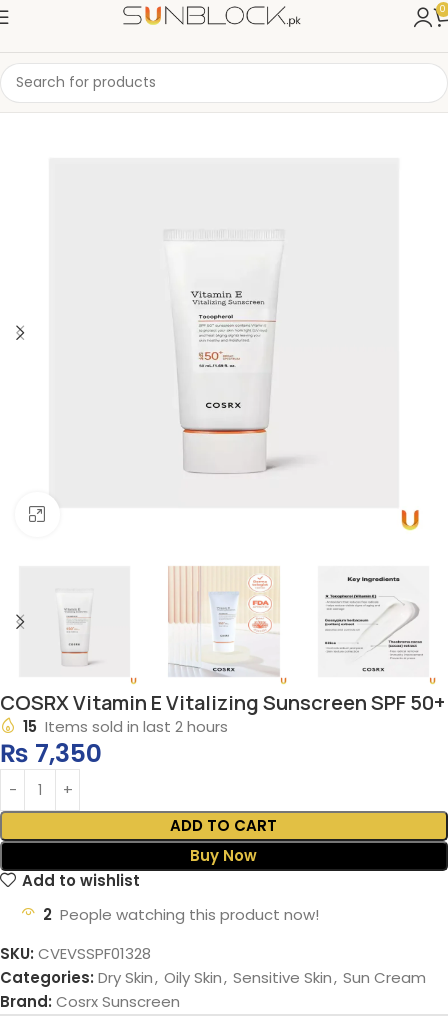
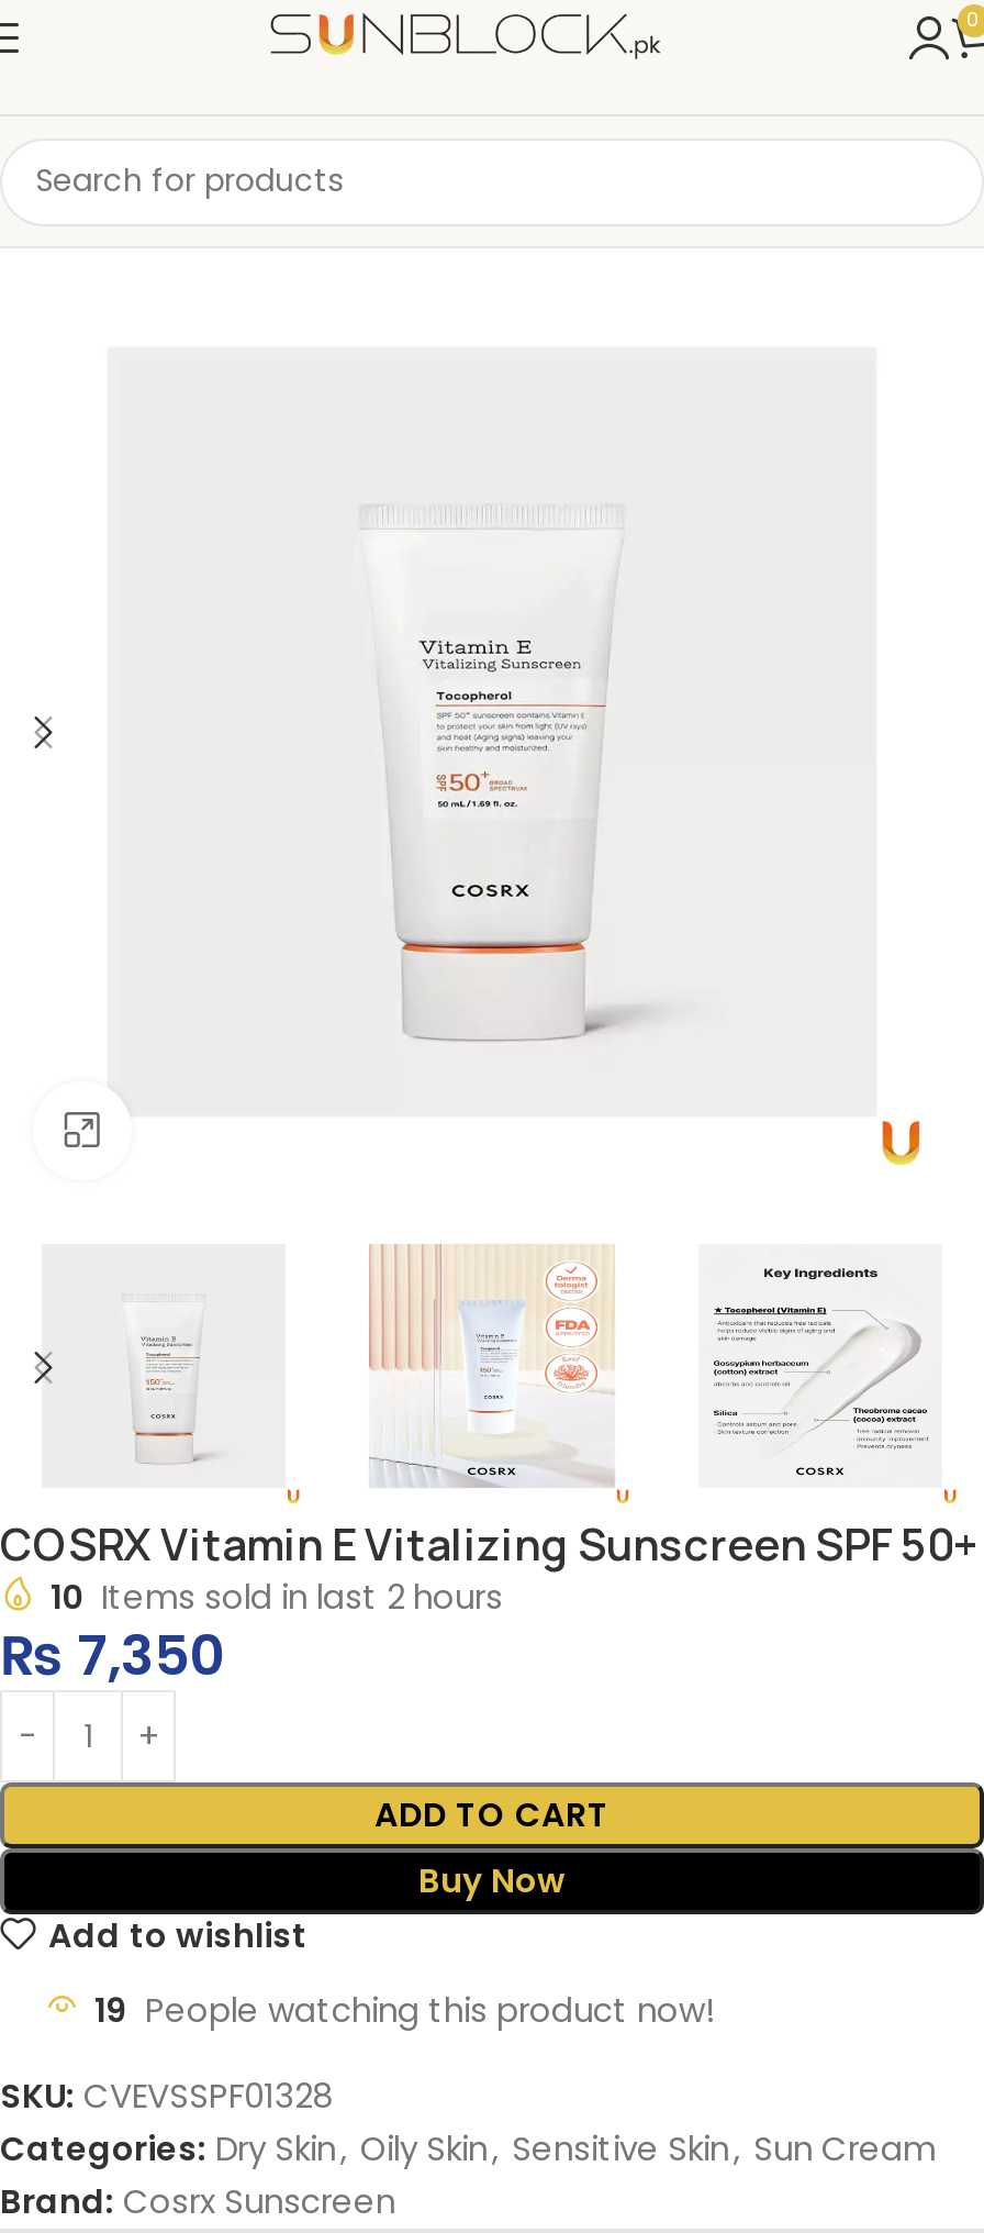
[23,716,228,737] 15 Items sold in last 2 hours -> [51,1574,503,1620] 10 Items sold in last 2 hours
[43,904,319,925] 2 People watching this product now! -> [94,1987,714,2033] 19 People watching this product now!

